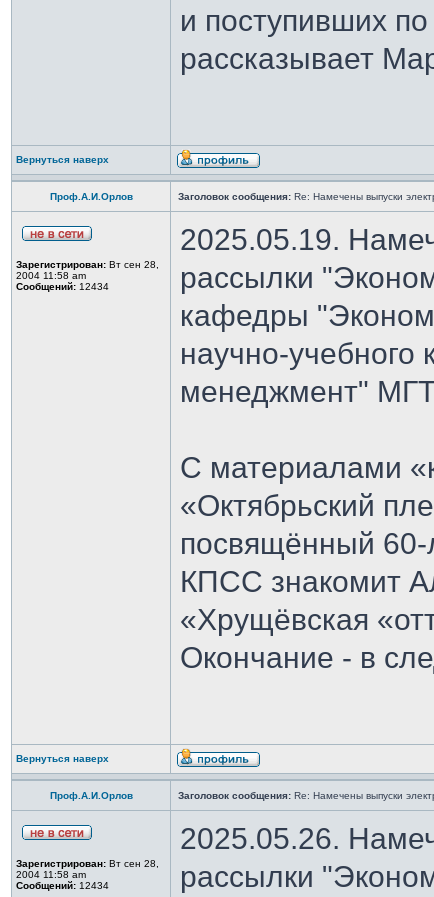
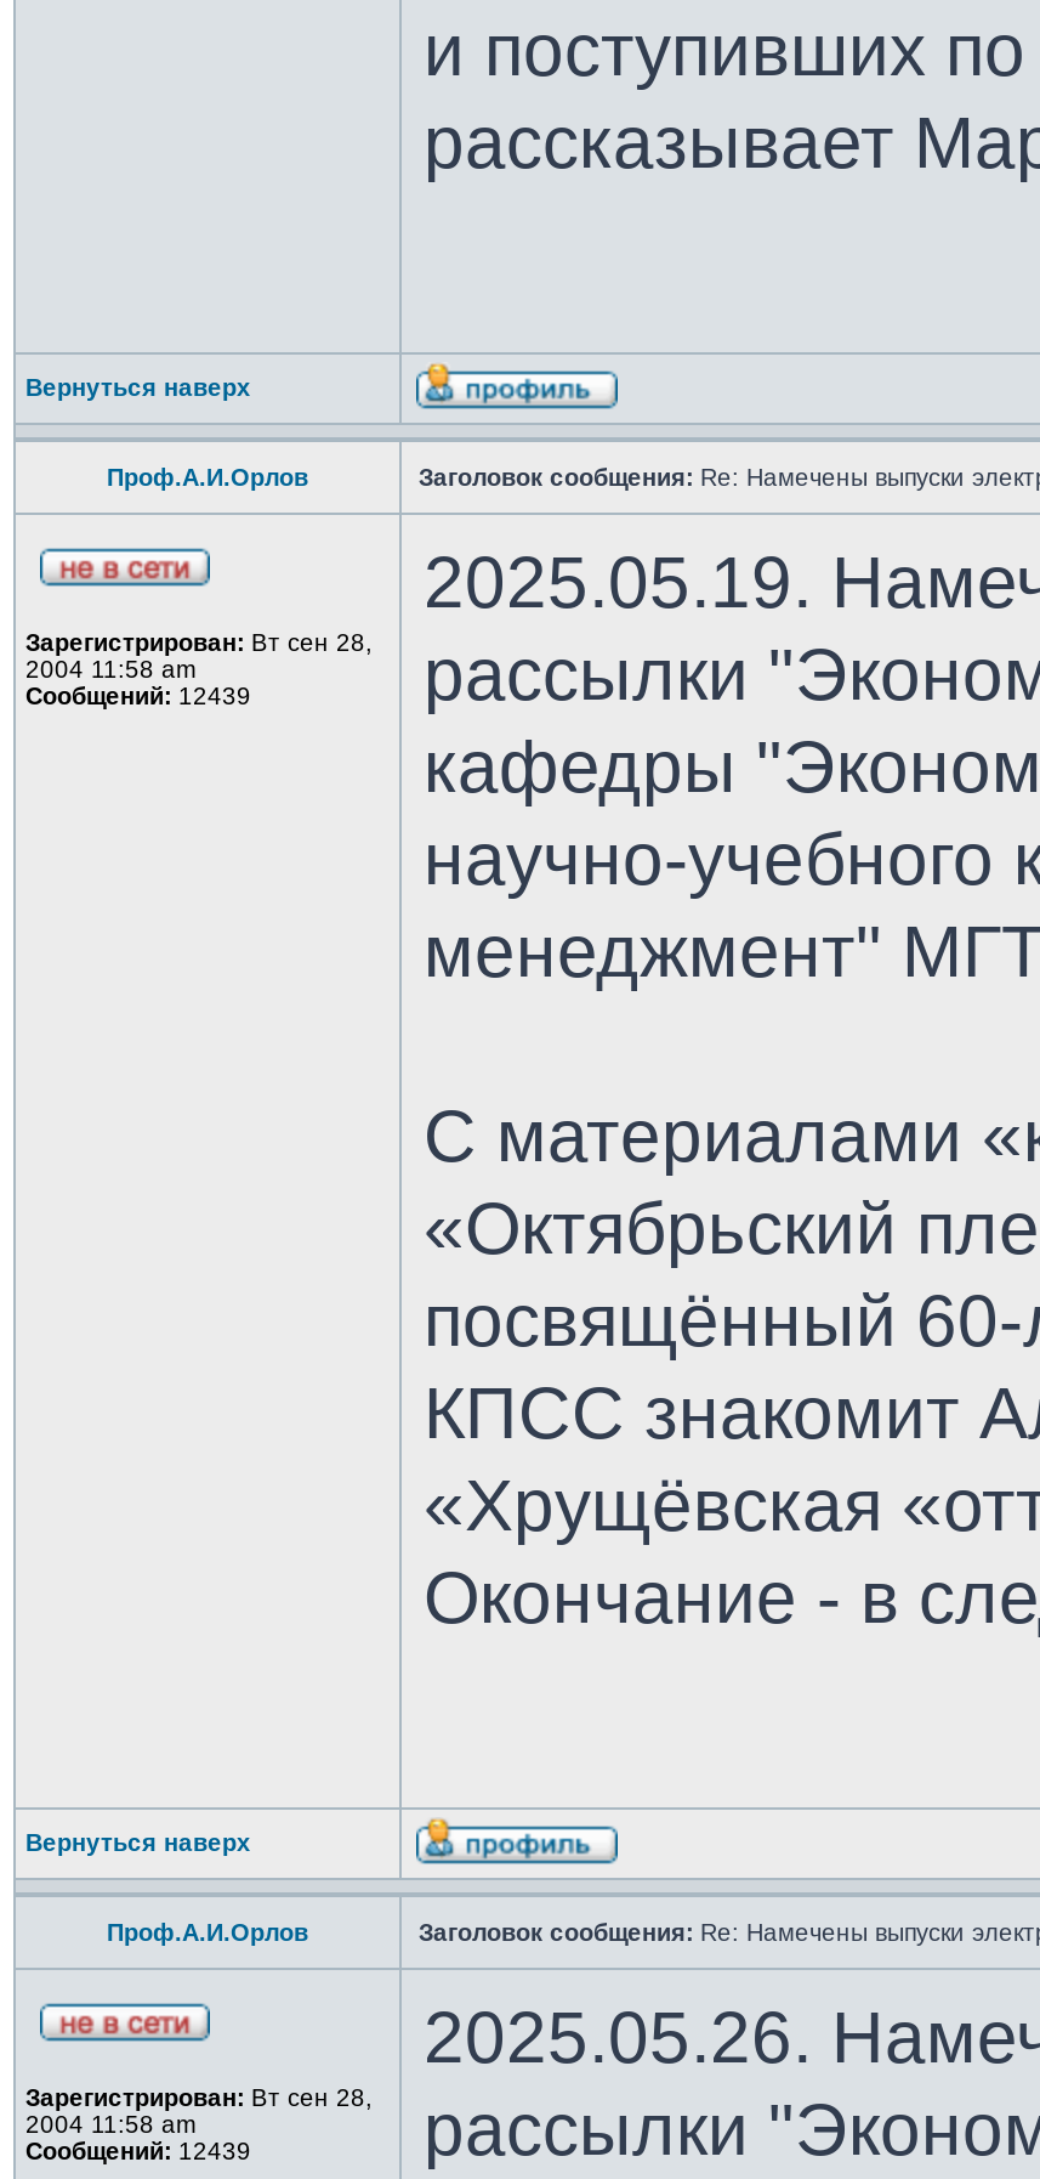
[16,281,109,292] Сообщений: 12434 -> [25,683,251,709] Сообщений: 12439
[16,880,109,891] Сообщений: 12434 -> [25,2138,251,2164] Сообщений: 12439

